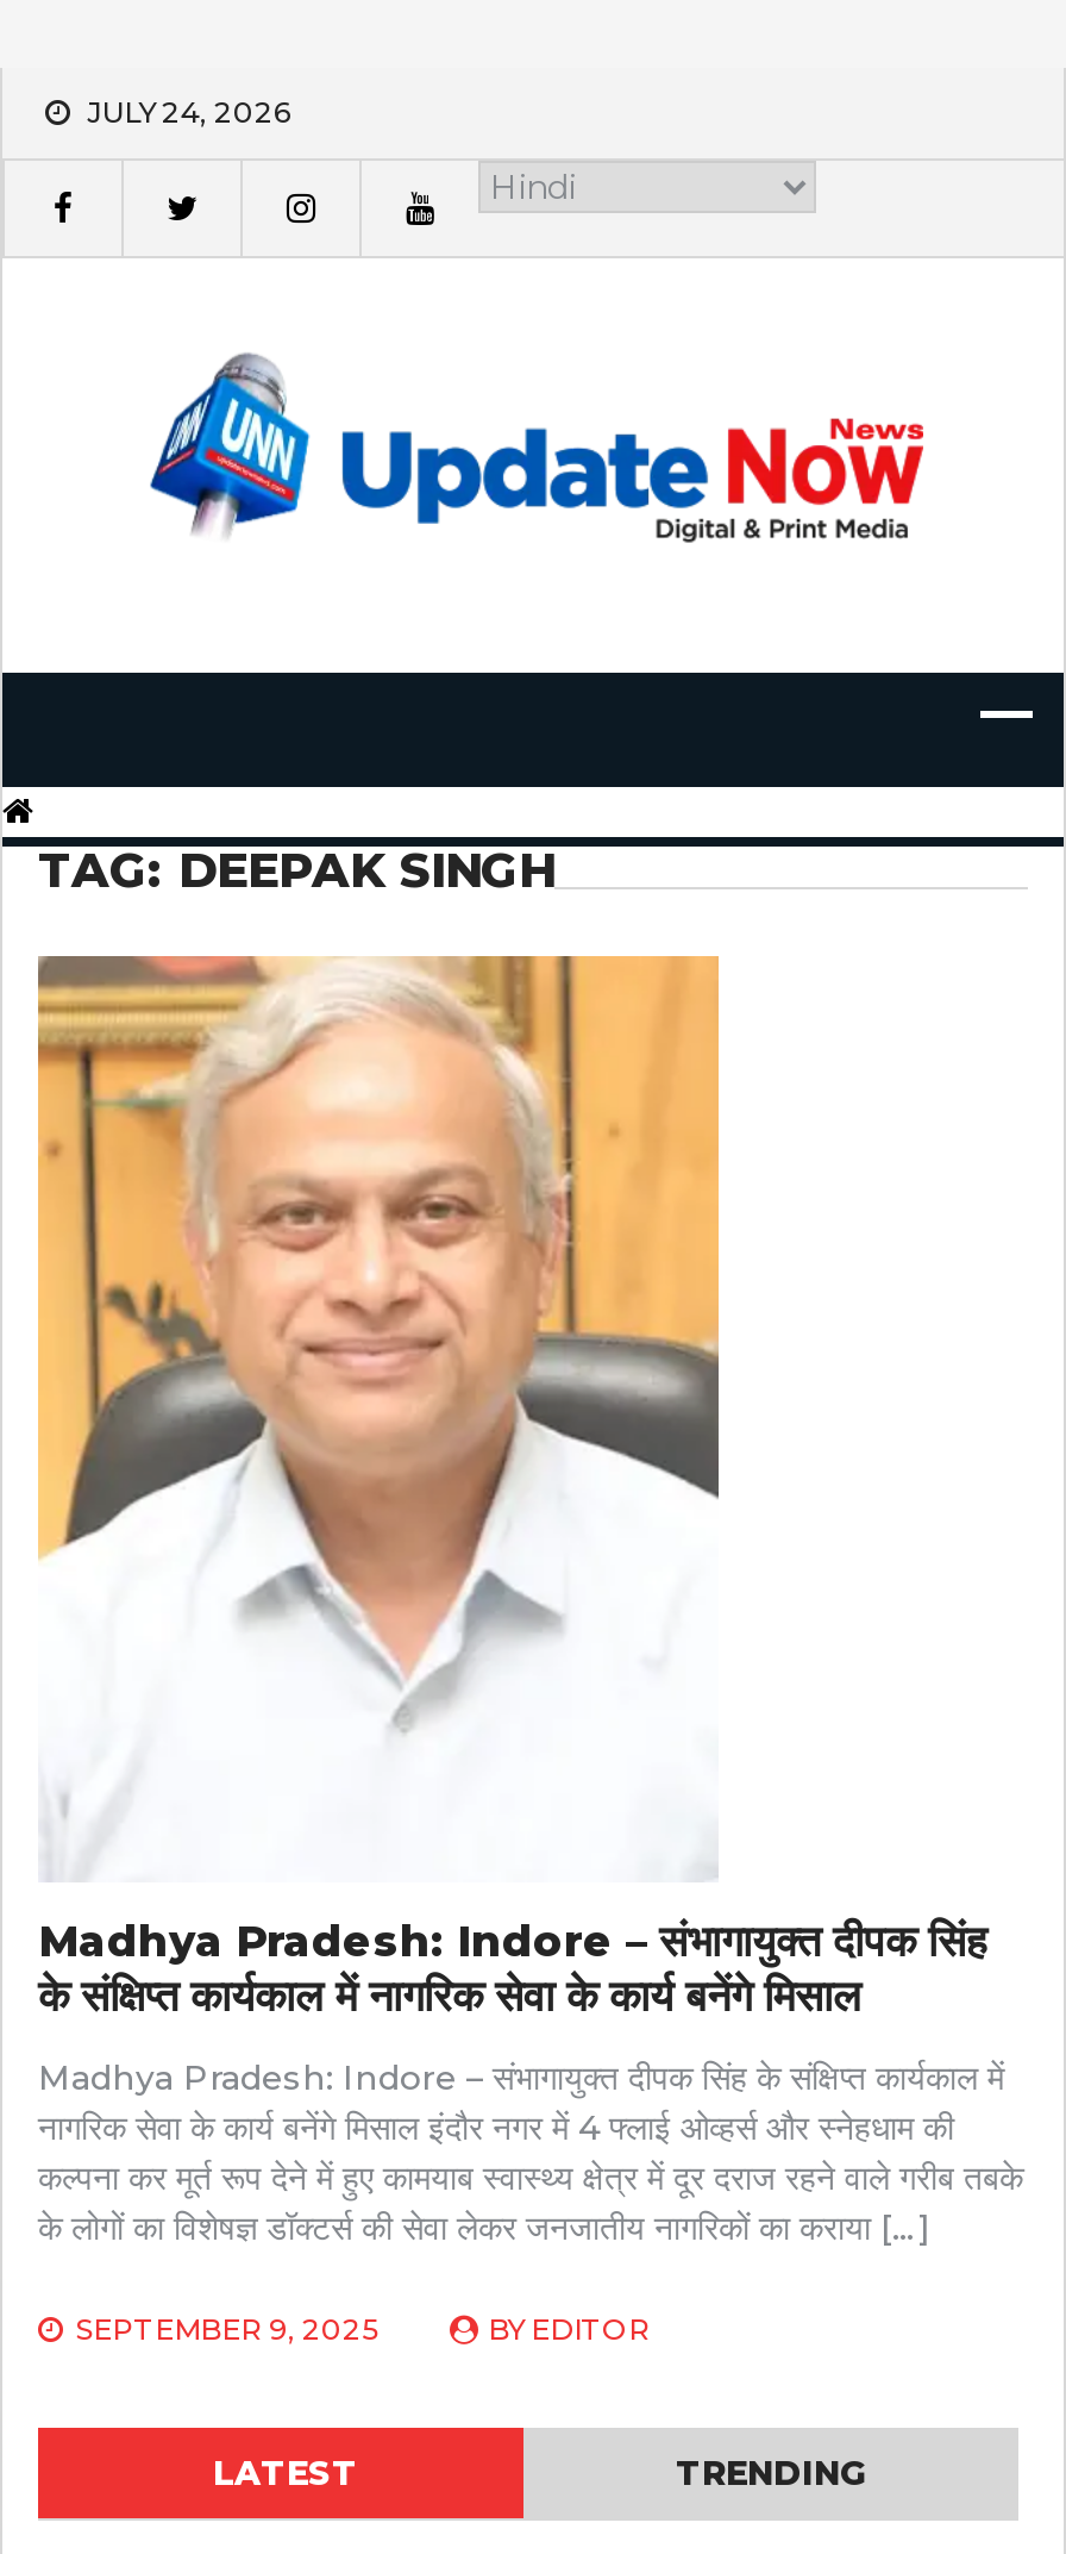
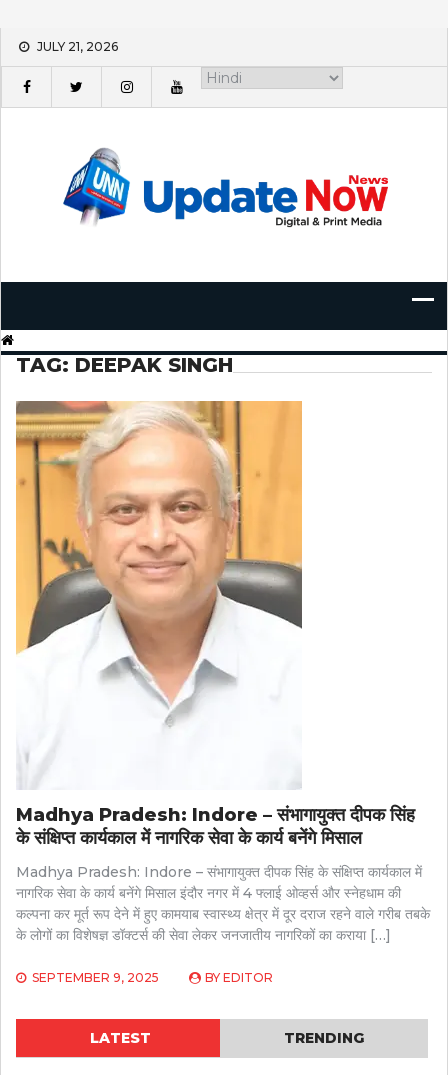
[88,94,290,130] JULY 24, 2026 -> [37,39,118,54] JULY 21, 2026

